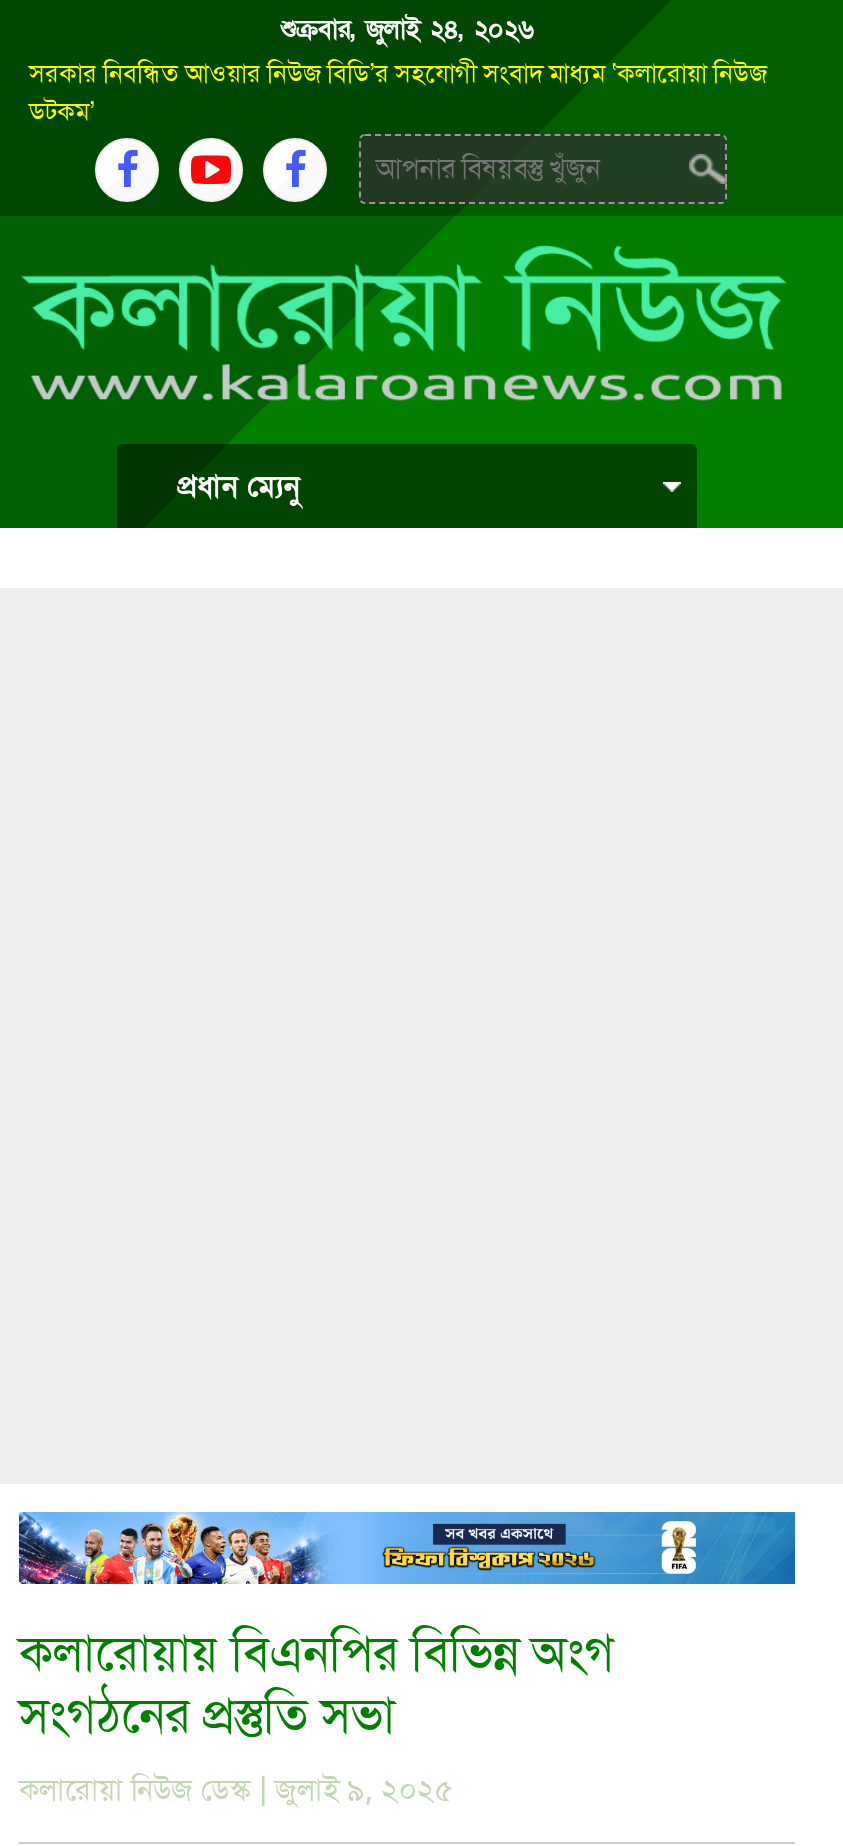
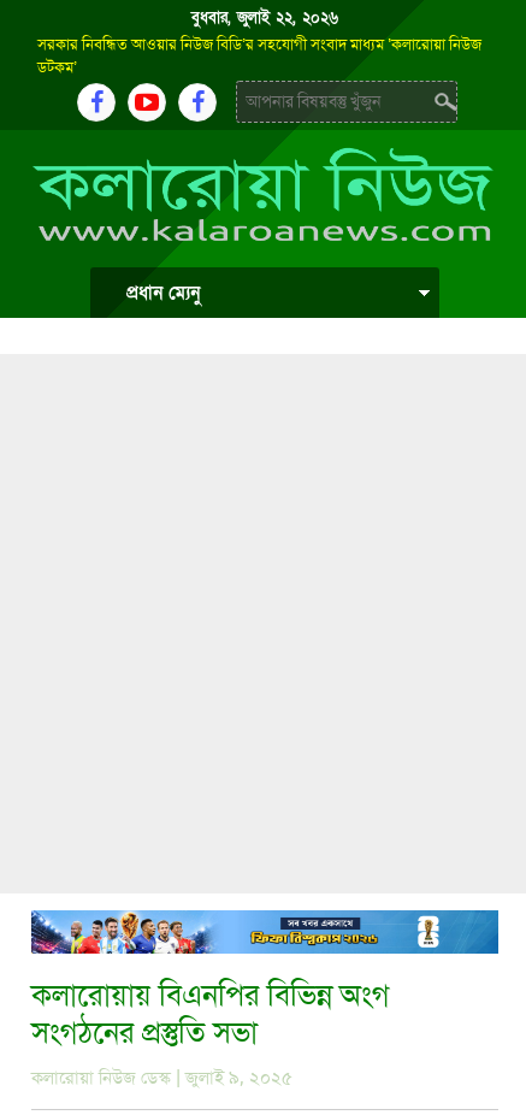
[280,12,534,48] শুক্রবার, জুলাই ২৪, ২০২৬ -> [191,7,338,29] বুধবার, জুলাই ২২, ২০২৬

